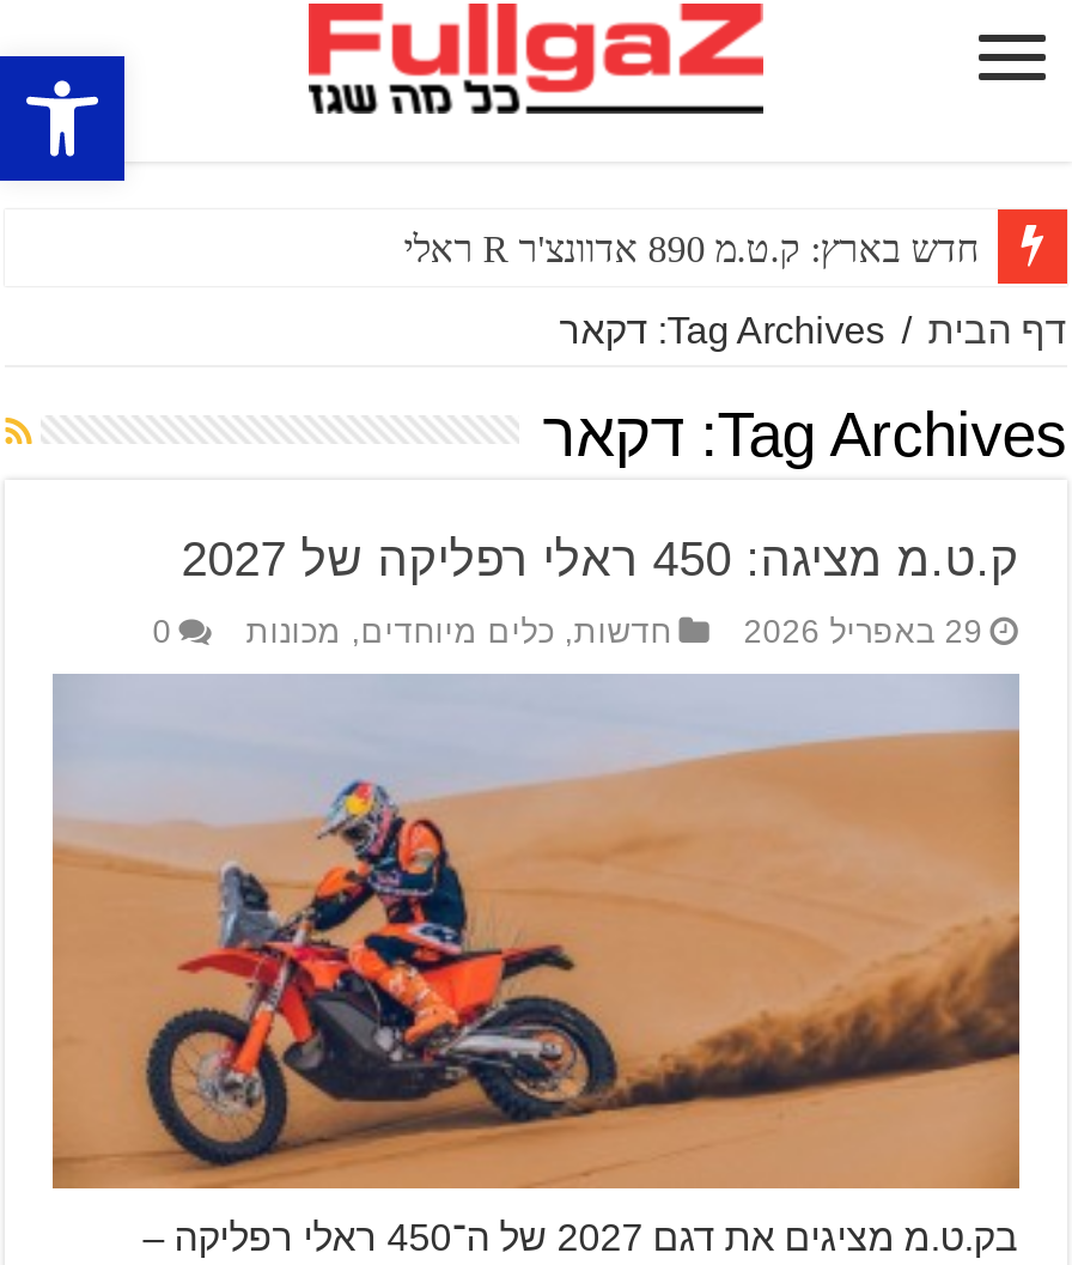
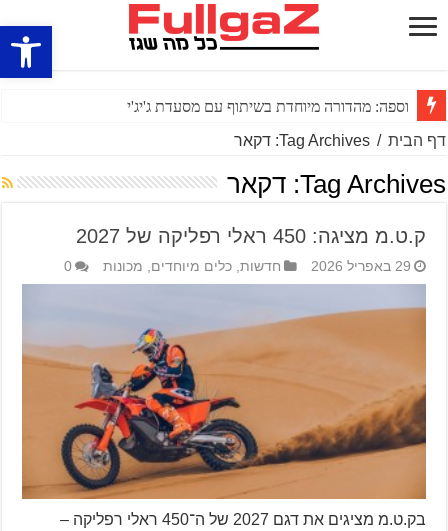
none -> [127,98,409,115] וספה: מהדורה מיוחדת בשיתוף עם מסעדת ג'יג'י

